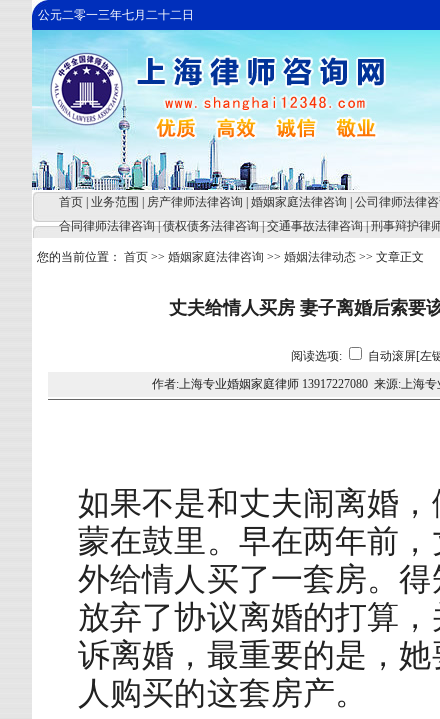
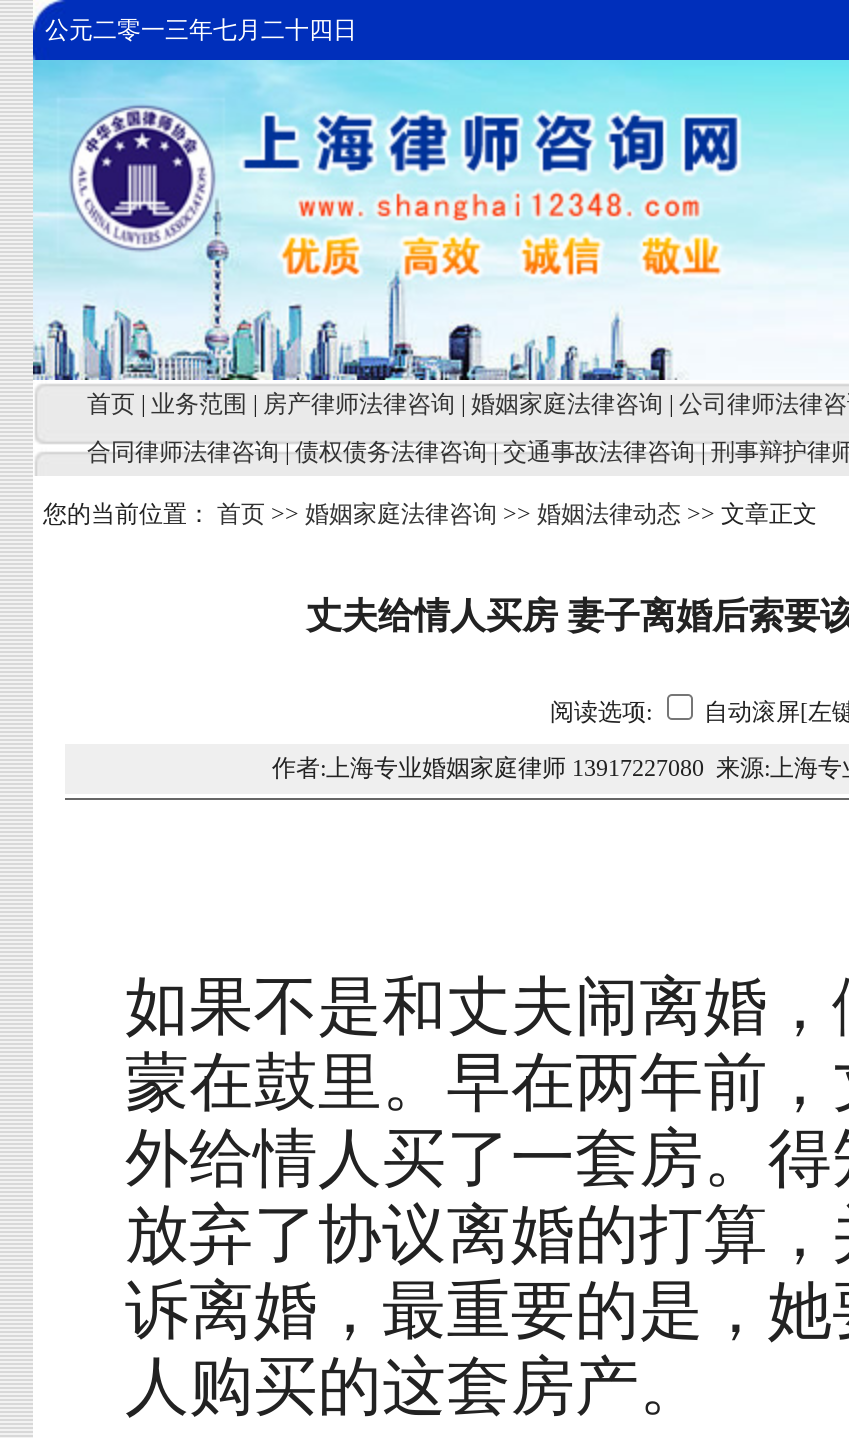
[38,8,194,22] 公元二零一三年七月二十二日 -> [45,16,357,44] 公元二零一三年七月二十四日

